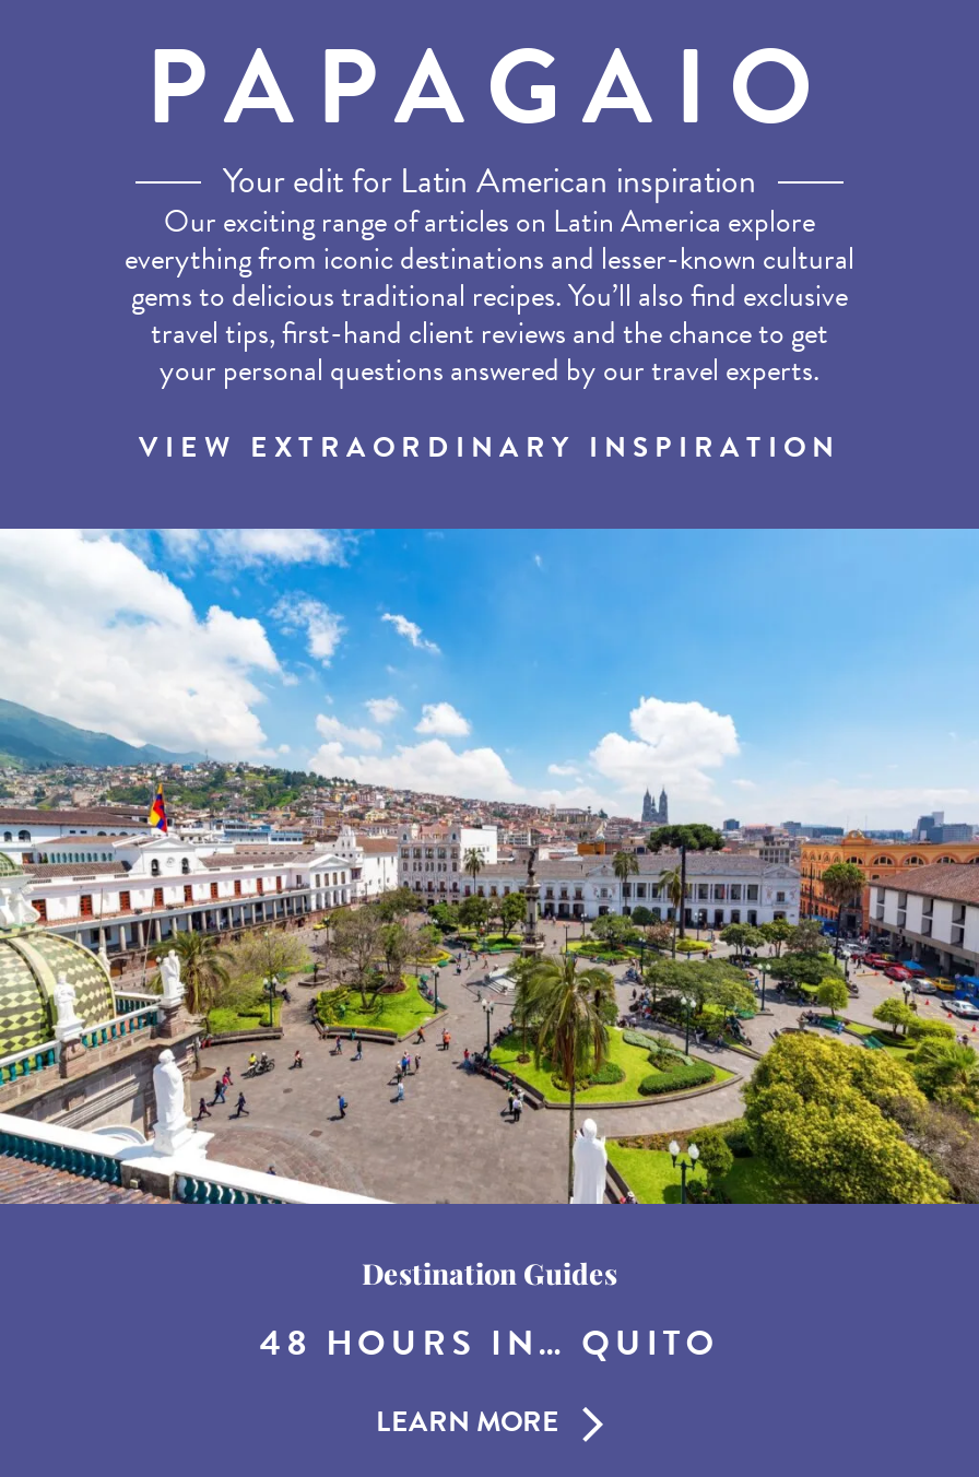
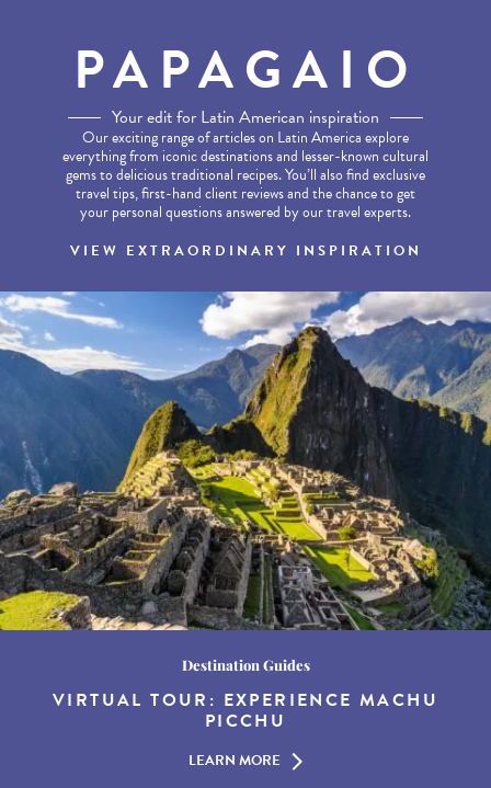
[7,527,972,1206] [image] -> [3,290,488,631] [image]
[260,1318,719,1370] 48 HOURS IN… QUITO -> [53,687,438,735] VIRTUAL TOUR: EXPERIENCE MACHU | PICCHU

